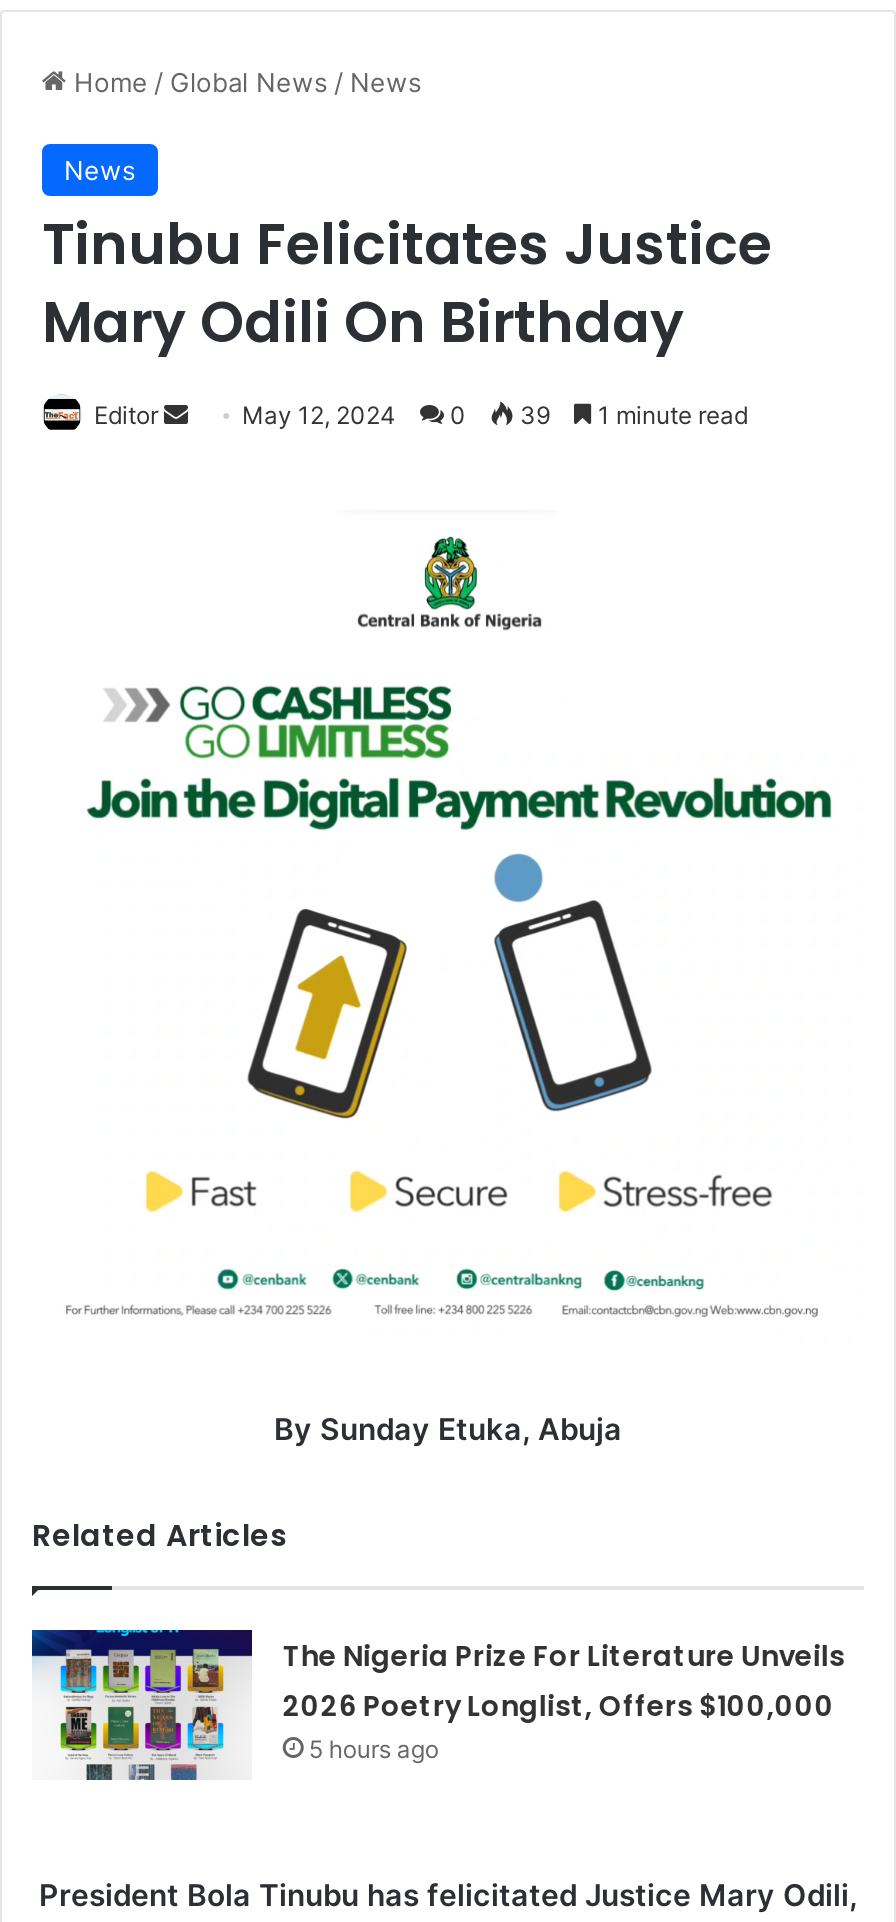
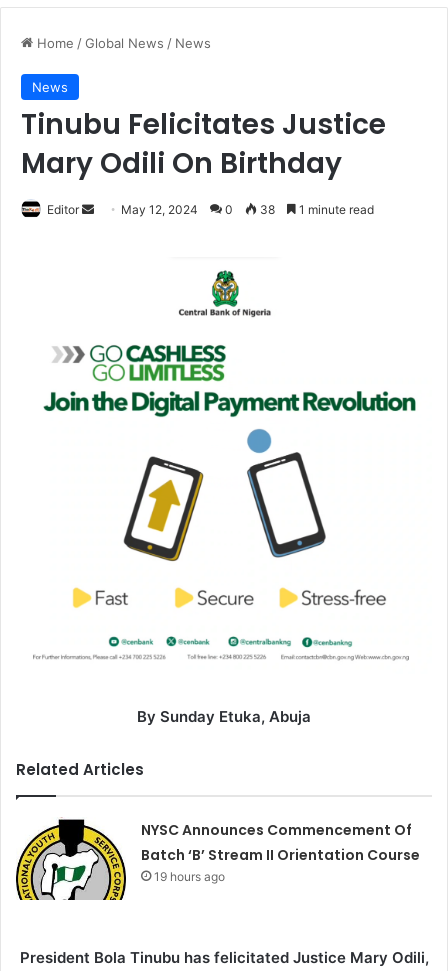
[514,401,550,431] 39 -> [257,202,275,217] 38
[30,1628,845,1782] [image] | The Nigeria Prize For Literature Unveils | 2026 Poetry Longlist, Offers $100,000 | 5 hours ago -> [15,818,420,901] [image] | NYSC Announces Commencement Of | Batch ‘B’ Stream II Orientation Course | 19 hours ago

